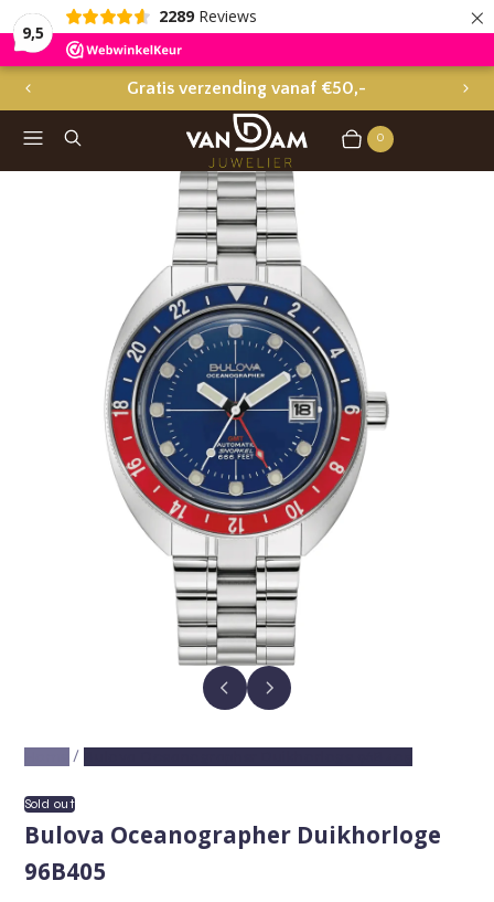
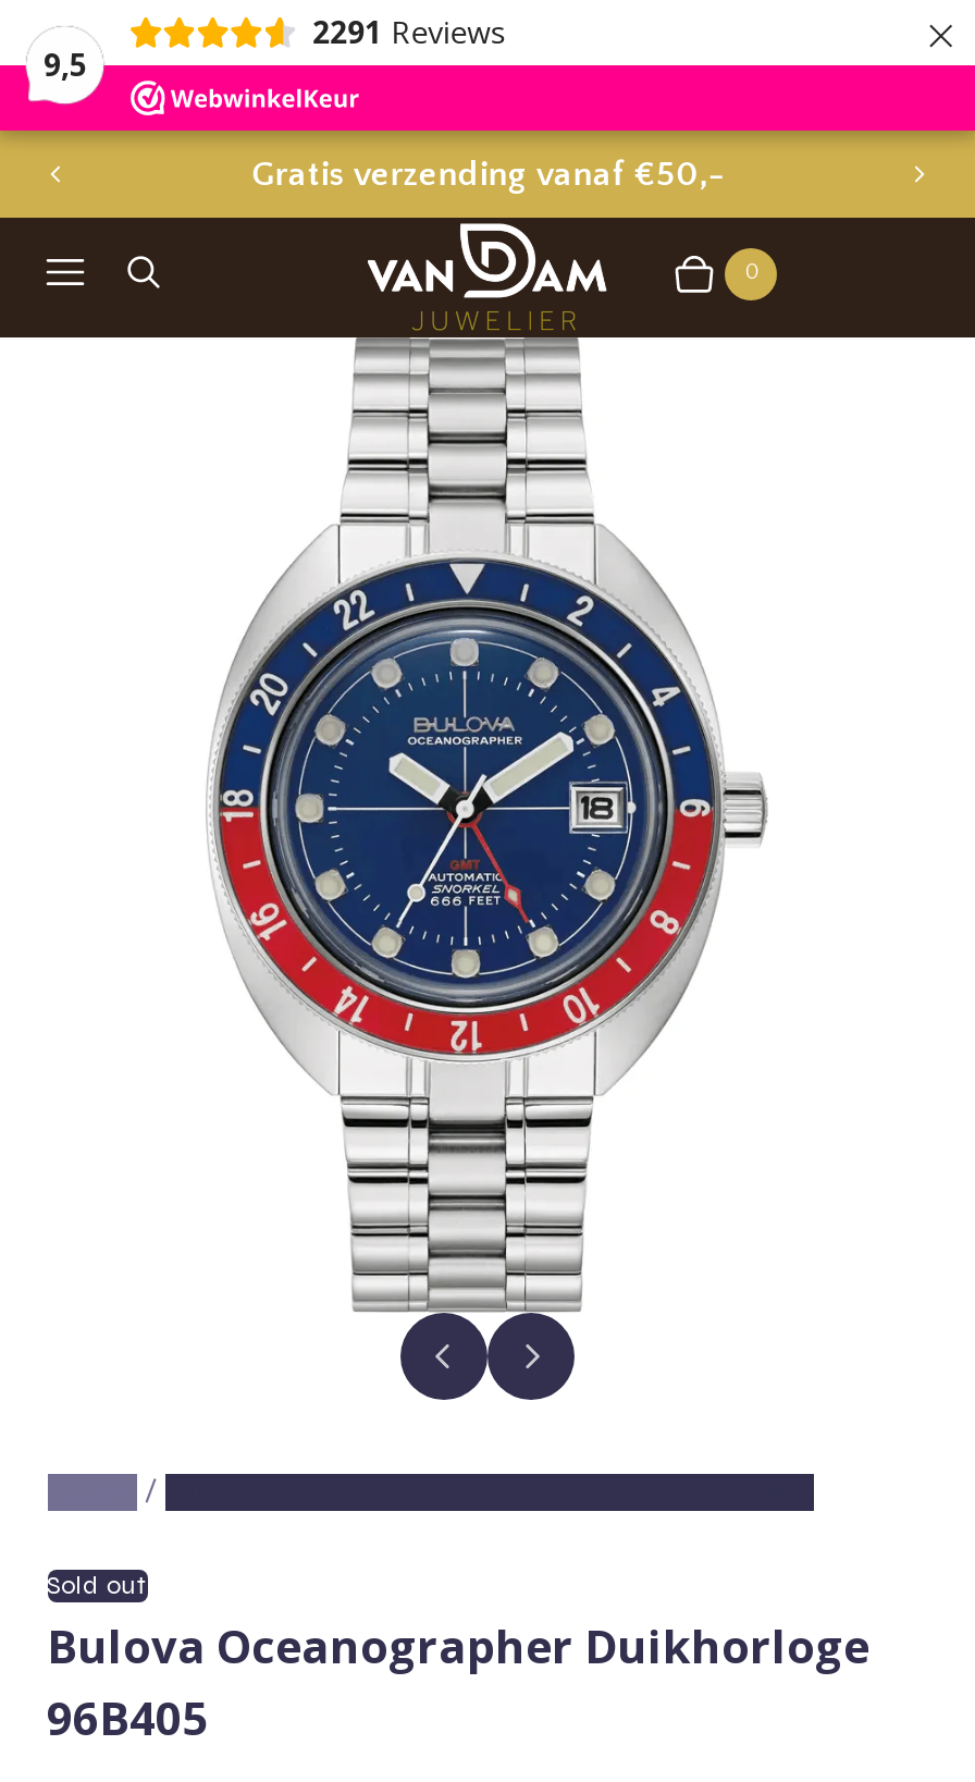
[158,6,256,26] 2289 Reviews -> [313,11,506,52] 2291 Reviews

